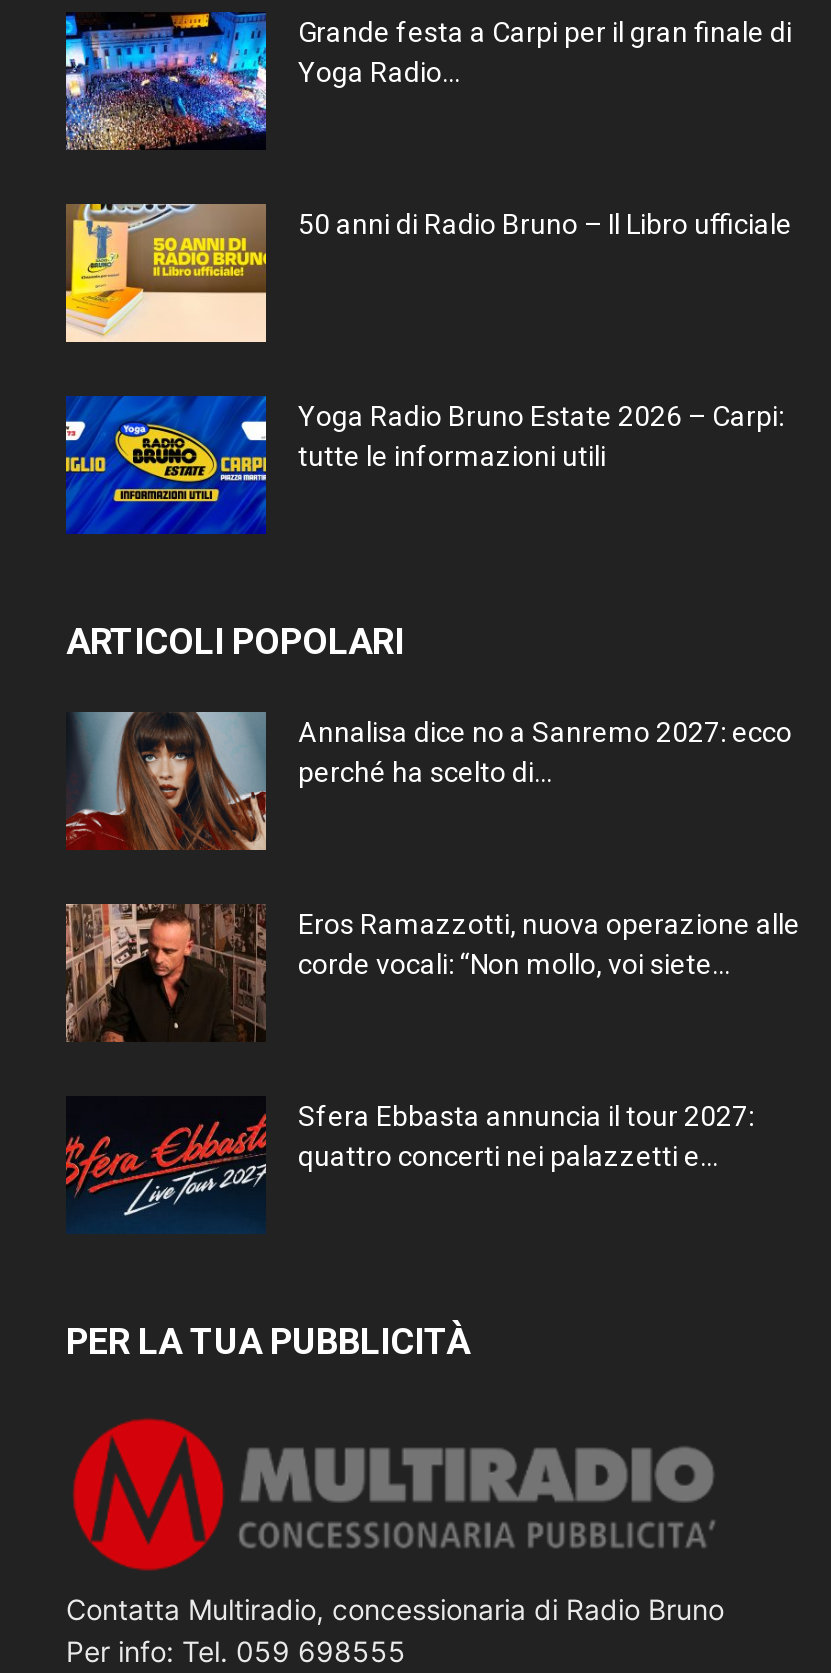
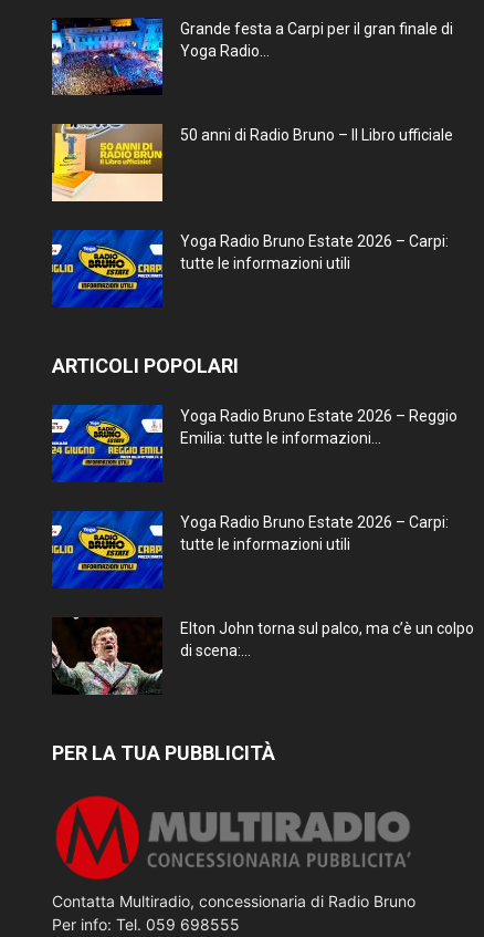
[64,711,792,853] [image] | Annalisa dice no a Sanremo 2027: ecco | perché ha scelto di... -> [51,404,457,483] [image] | Yoga Radio Bruno Estate 2026 – Reggio | Emilia: tutte le informazioni...
[64,901,800,1045] [image] | Eros Ramazzotti, nuova operazione alle | corde vocali: “Non mollo, voi siete... -> [51,510,449,590] [image] | Yoga Radio Bruno Estate 2026 – Carpi: | tutte le informazioni utili
[64,1100,754,1235] [image] | Sfera Ebbasta annuncia il tour 2027: | quattro concerti nei palazzetti e... -> [51,616,474,696] [image] | Elton John torna sul palco, ma c’è un colpo | di scena:...

